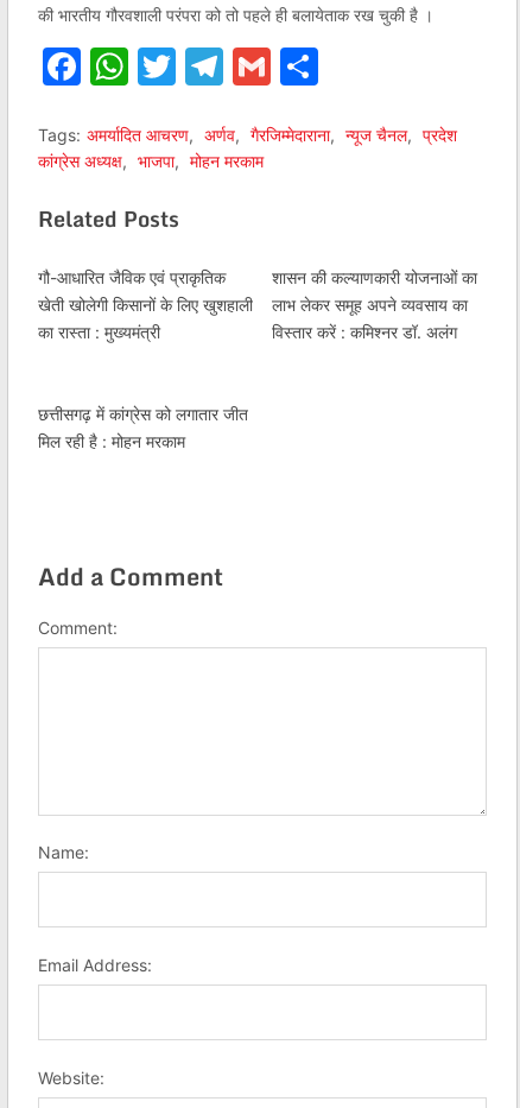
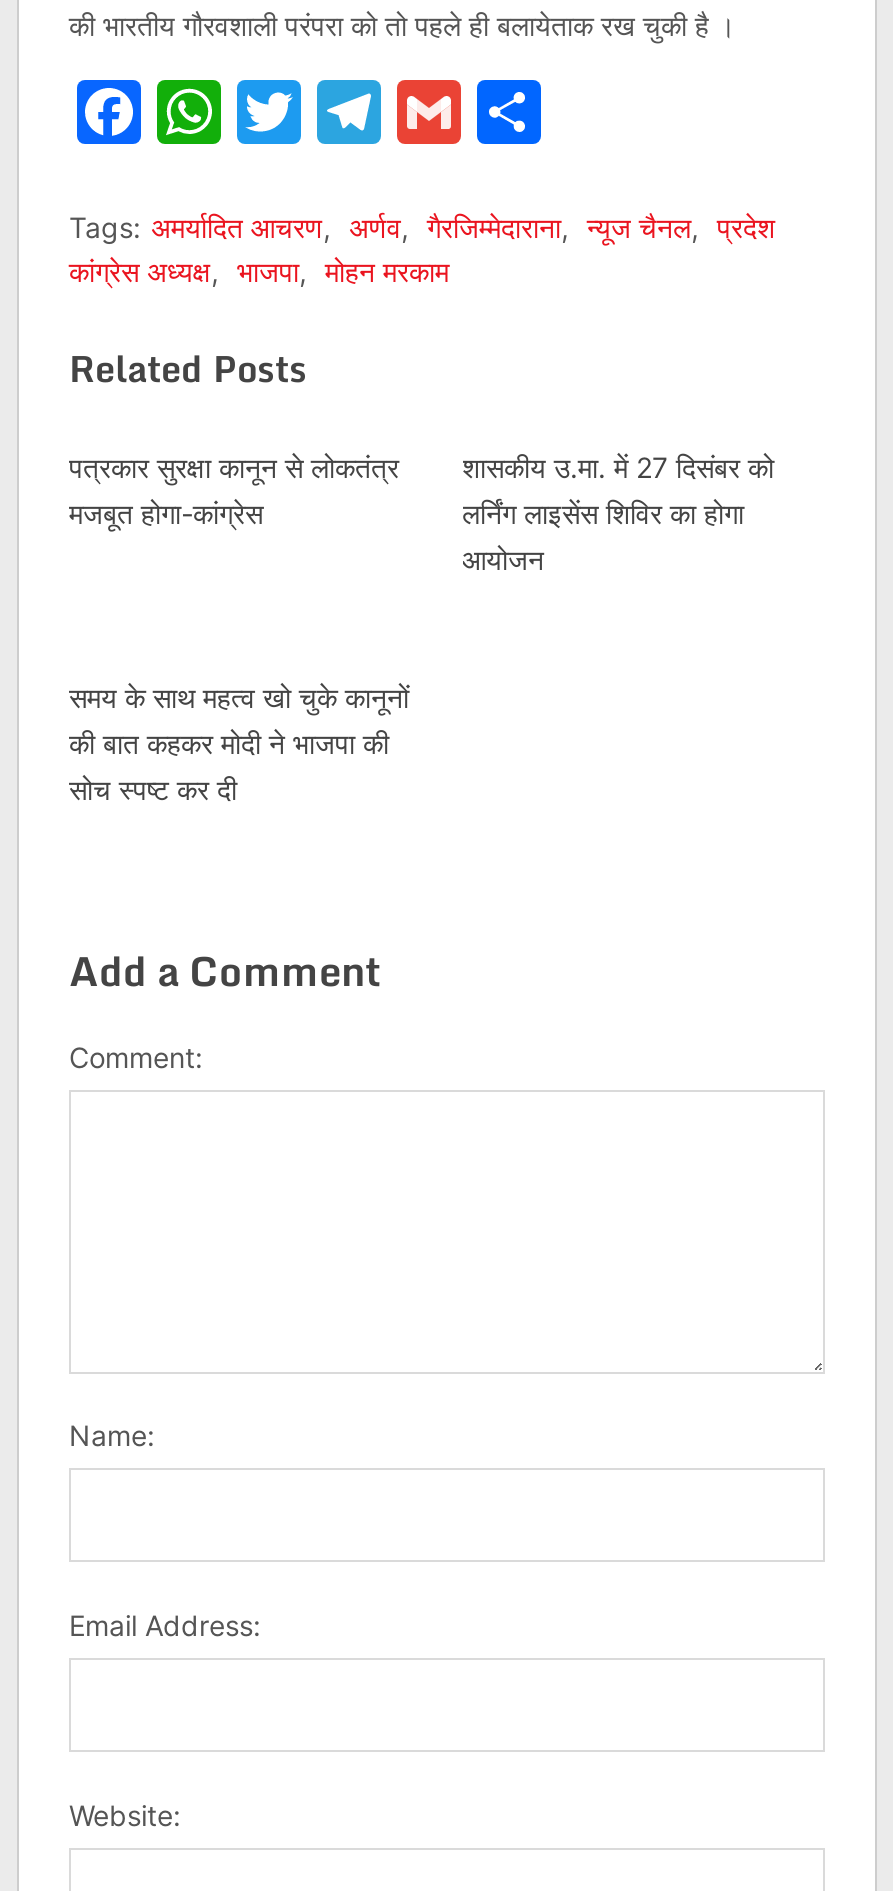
[38,267,253,342] गौ-आधारित जैविक एवं प्राकृतिक | खेती खोलेगी किसानों के लिए खुशहाली | का रास्ता : मुख्यमंत्री -> [69,450,399,530] पत्रकार सुरक्षा कानून से लोकतंत्र | मजबूत होगा-कांग्रेस
[271,267,477,342] शासन की कल्याणकारी योजनाओं का | लाभ लेकर समूह अपने व्यवसाय का | विस्तार करें : कमिश्नर डॉ. अलंग -> [462,450,774,576] शासकीय उ.मा. में 27 दिसंबर को | लर्निंग लाइसेंस शिविर का होगा | आयोजन
[38,404,248,451] छत्तीसगढ़ में कांग्रेस को लगातार जीत | मिल रही है : मोहन मरकाम -> [69,680,409,806] समय के साथ महत्व खो चुके कानूनों | की बात कहकर मोदी ने भाजपा की | सोच स्पष्ट कर दी

